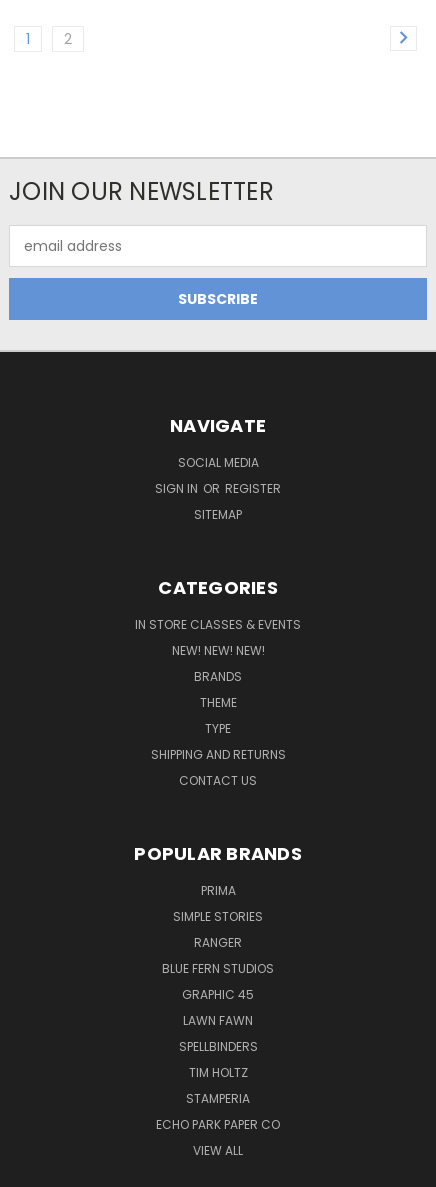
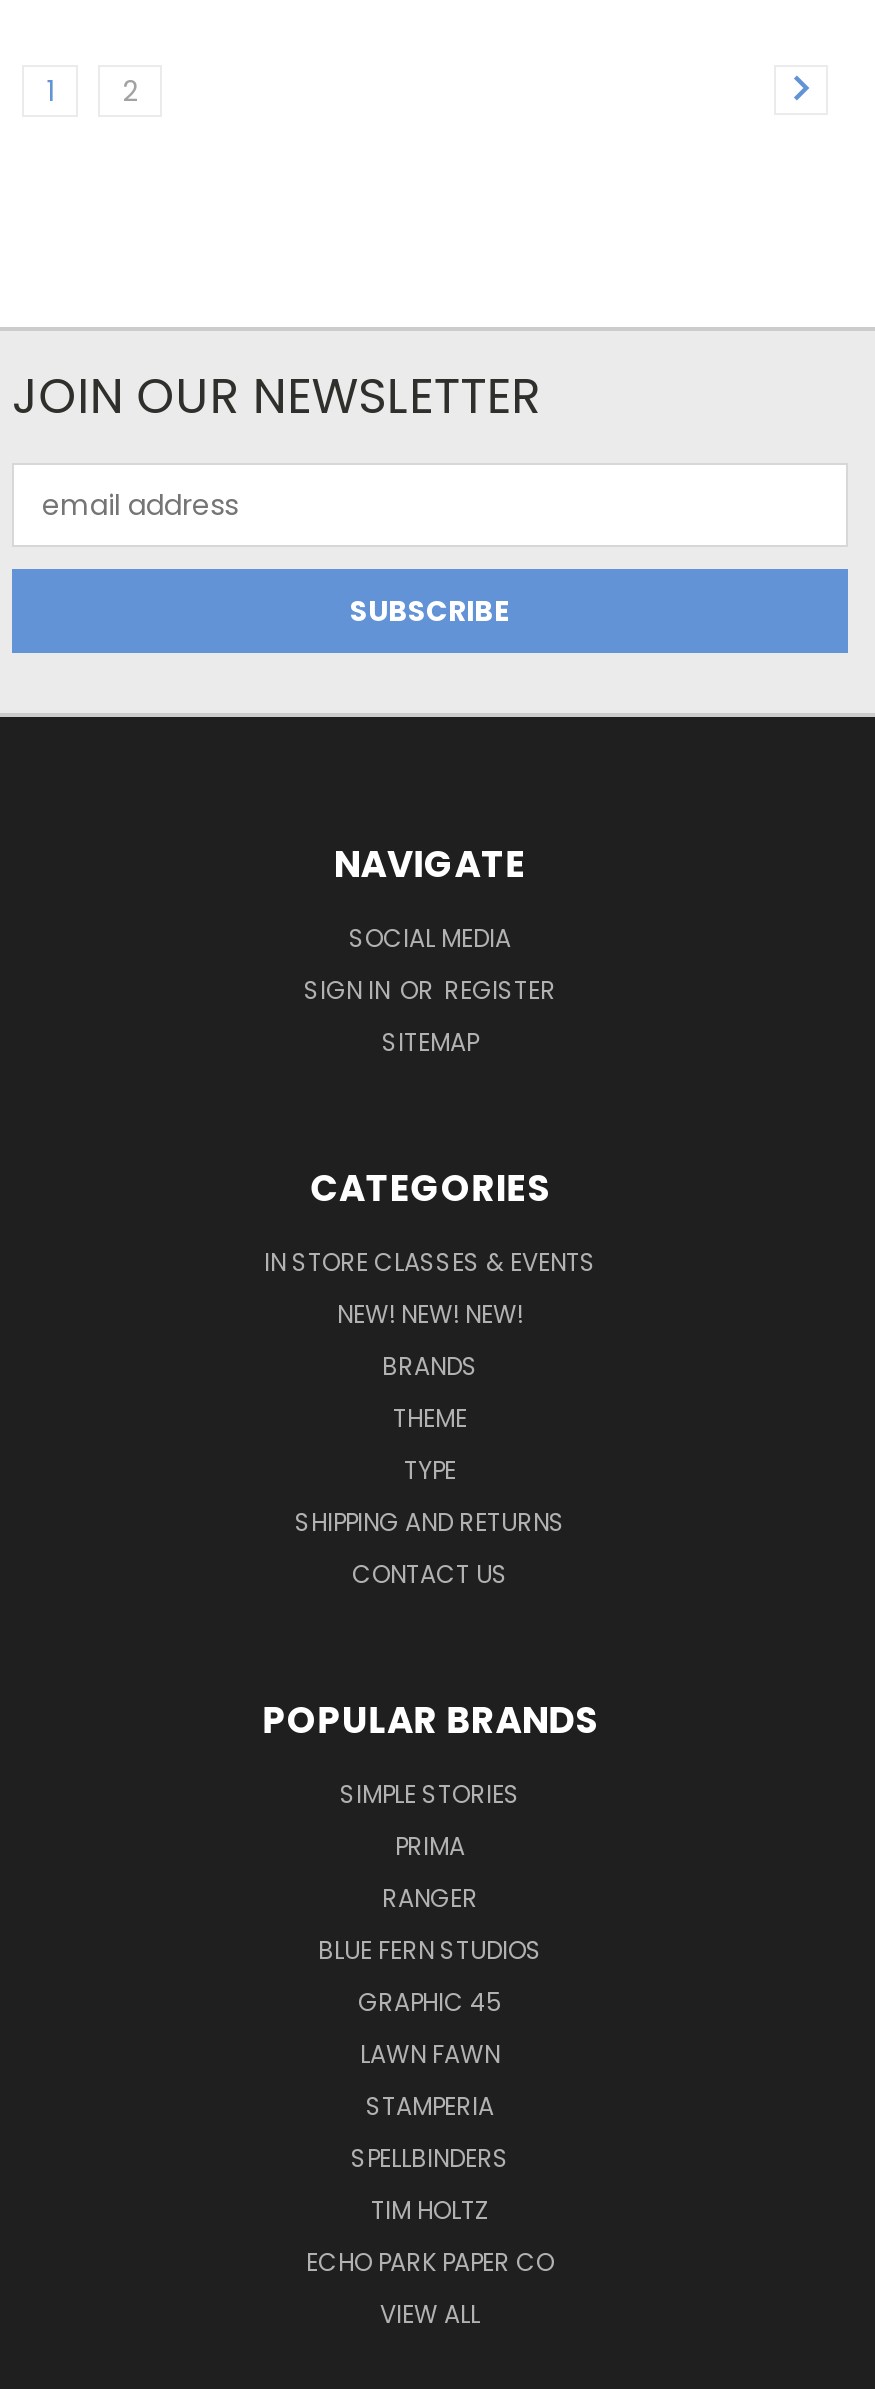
moved [200,882,235,899] -> [395,1829,465,1863]: PRIMA
moved [173,908,263,925] -> [340,1777,520,1811]: SIMPLE STORIES
moved [178,1038,257,1081] -> [351,2141,509,2227]: SPELLBINDERS | TIM HOLTZ
moved [186,1090,250,1107] -> [366,2089,494,2123]: STAMPERIA

